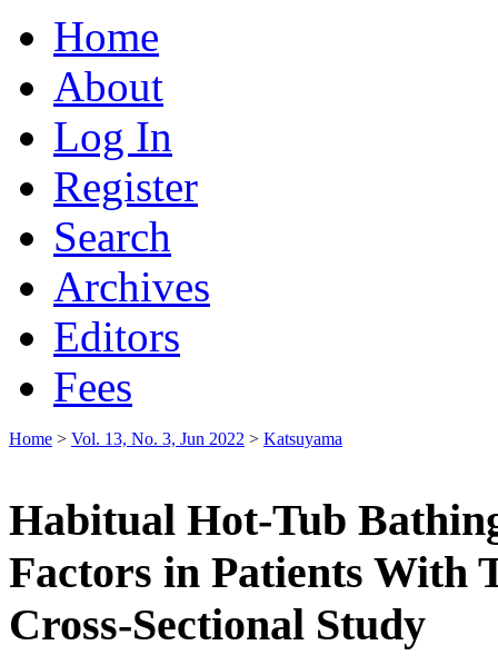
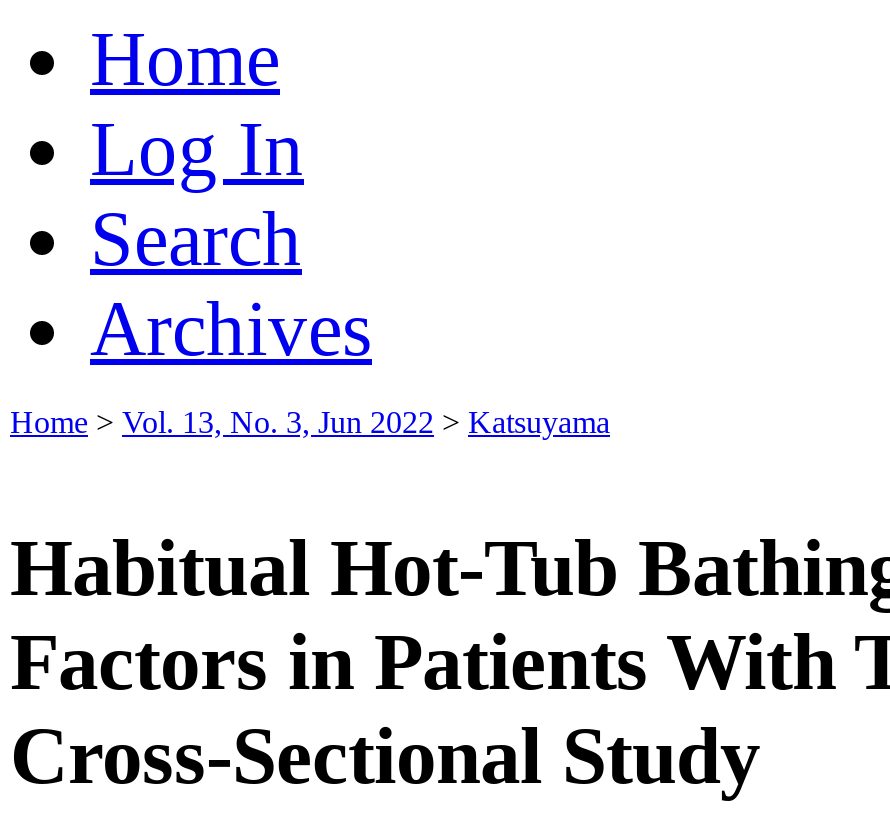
[53,62,163,110] About -> none
[53,162,198,210] Register -> none
[53,312,180,410] Editors | Fees -> none

